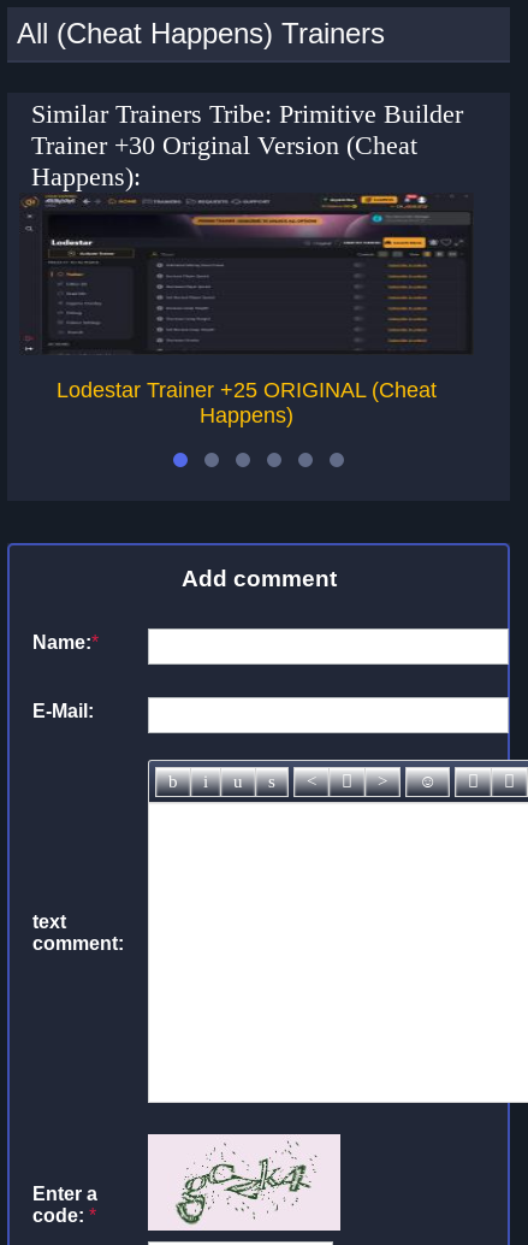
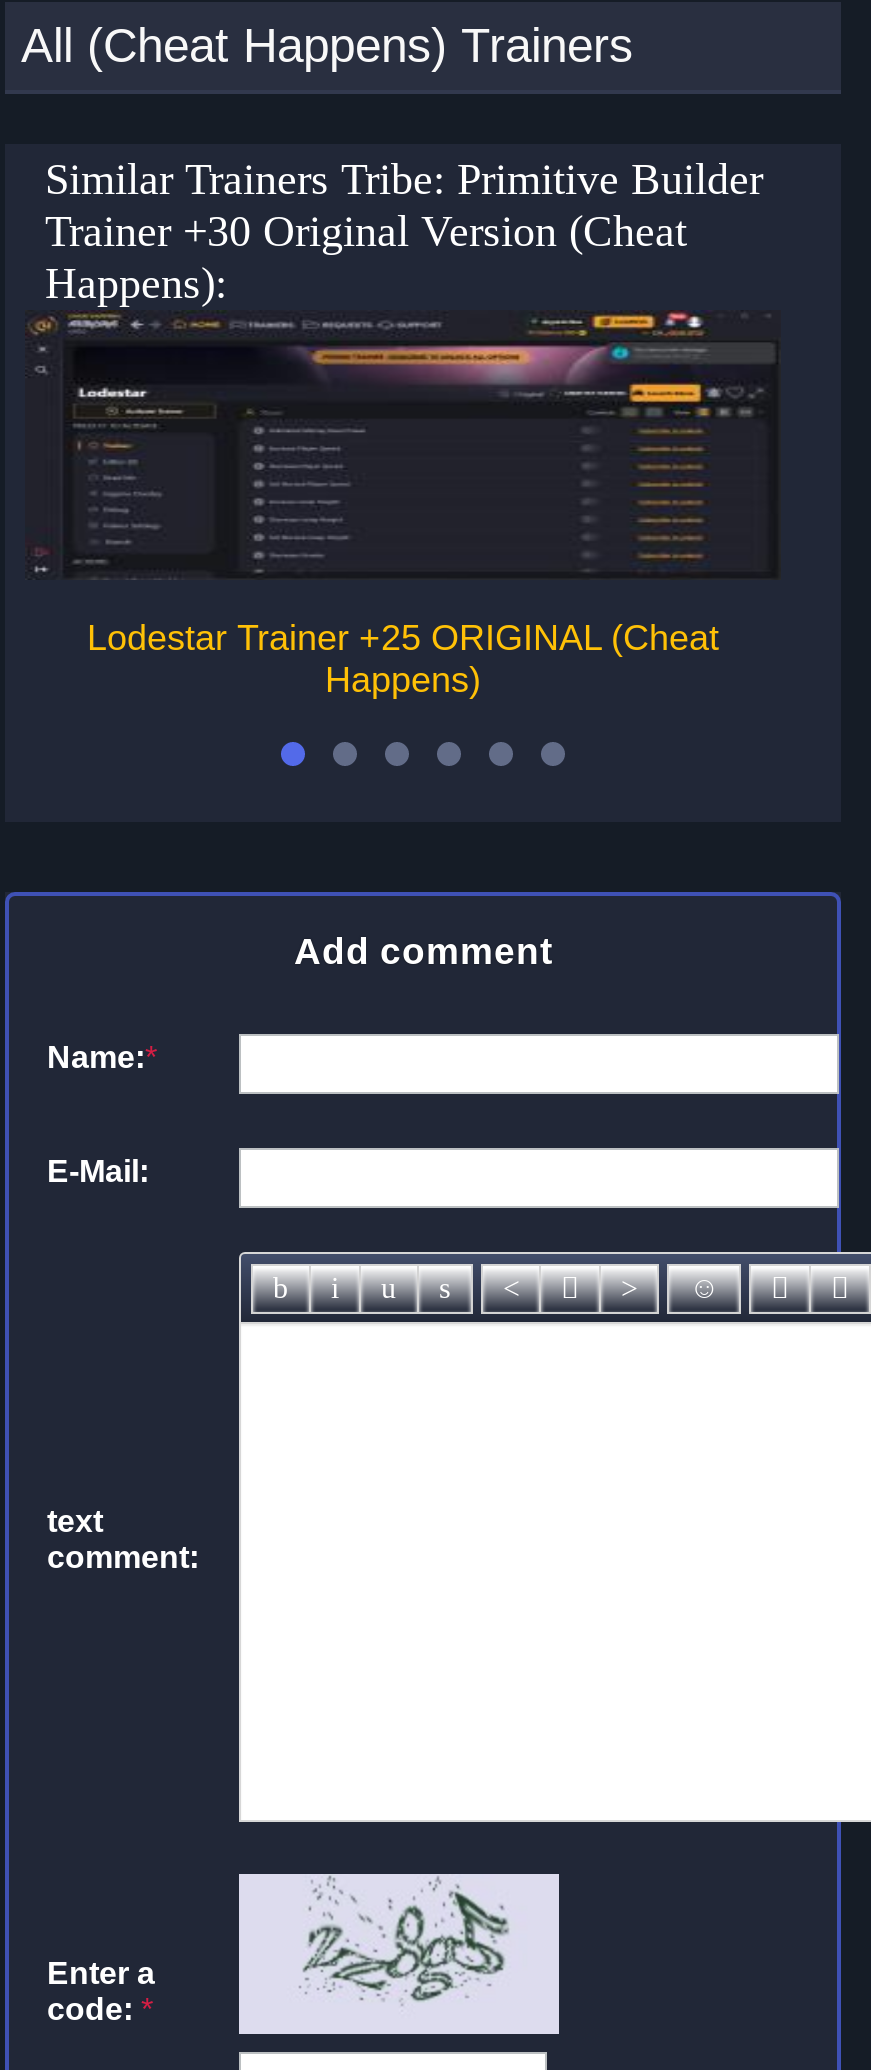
[176,1135,316,1226] [image] -> [287,1874,509,2024] [image]

